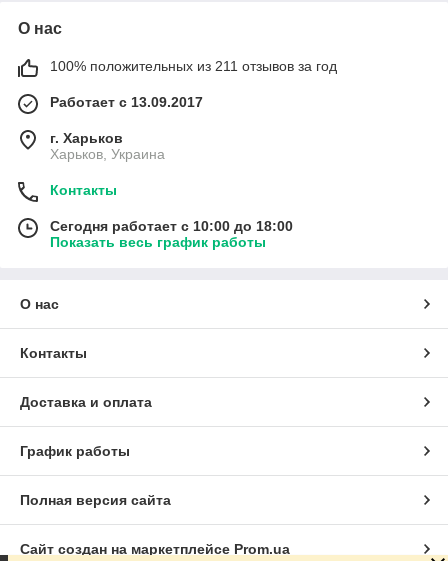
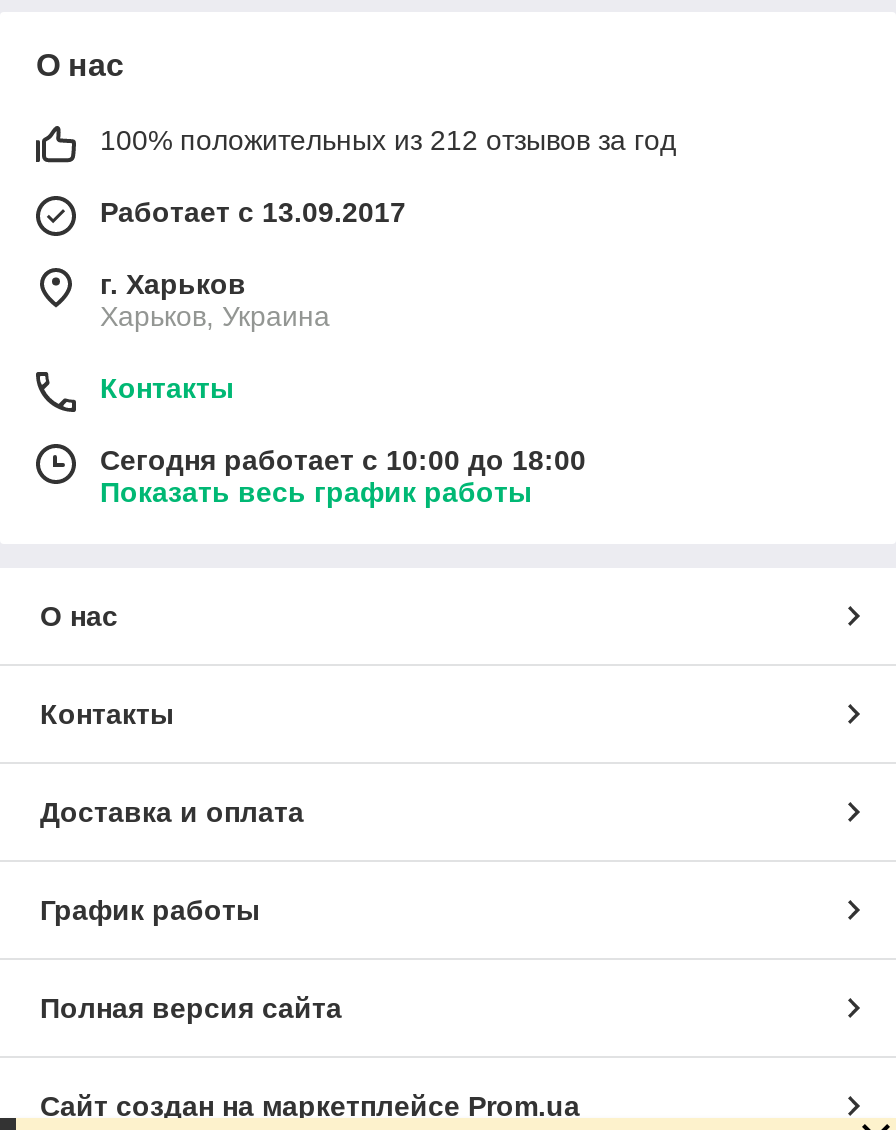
[50,58,337,74] 100% положительных из 211 отзывов за год -> [100,124,676,156] 100% положительных из 212 отзывов за год

